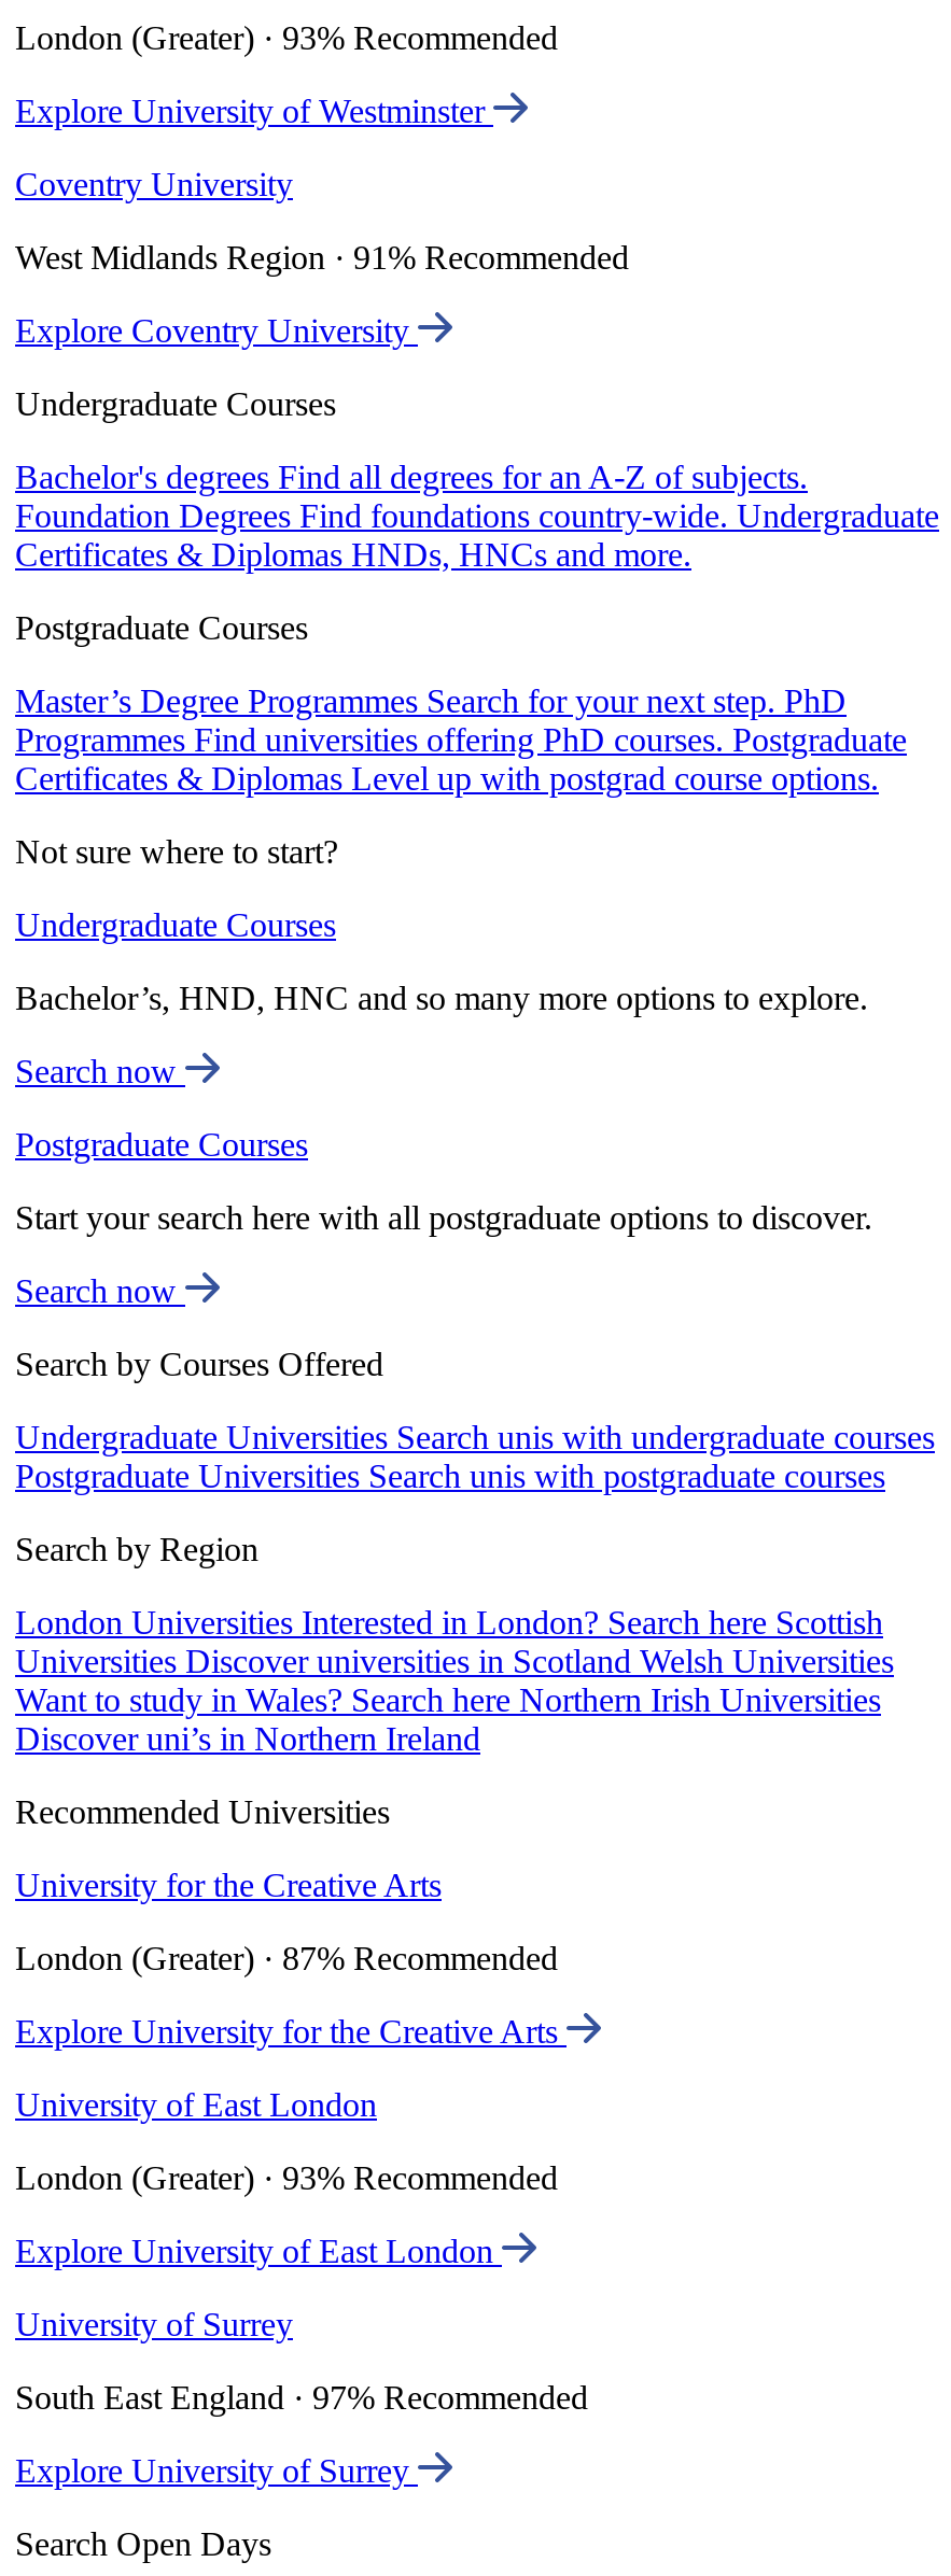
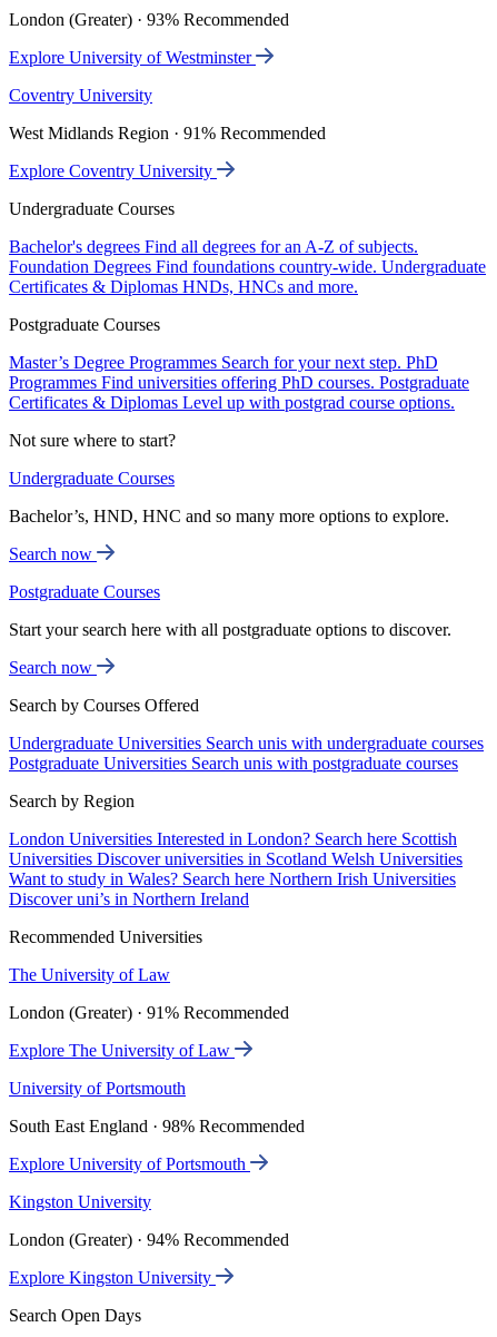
[15,1867,442,1903] University for the Creative Arts -> [9,965,170,984] The University of Law
[15,1940,558,1977] London (Greater) · 87% Recommended -> [9,1003,289,1022] London (Greater) · 91% Recommended
[15,2013,567,2050] Explore University for the Creative Arts -> [9,1041,235,1060] Explore The University of Law
[15,2086,377,2123] University of East London -> [9,1079,186,1098] University of Portsmouth
[15,2160,558,2196] London (Greater) · 93% Recommended -> [9,1117,305,1136] South East England · 98% Recommended
[15,2233,502,2269] Explore University of East London -> [9,1155,250,1173] Explore University of Portsmouth
[15,2306,293,2343] University of Surrey -> [9,1192,151,1211] Kingston University
[15,2379,588,2416] South East England · 97% Recommended -> [9,1230,289,1249] London (Greater) · 94% Recommended
[15,2452,418,2489] Explore University of Surrey -> [9,1268,216,1287] Explore Kingston University

